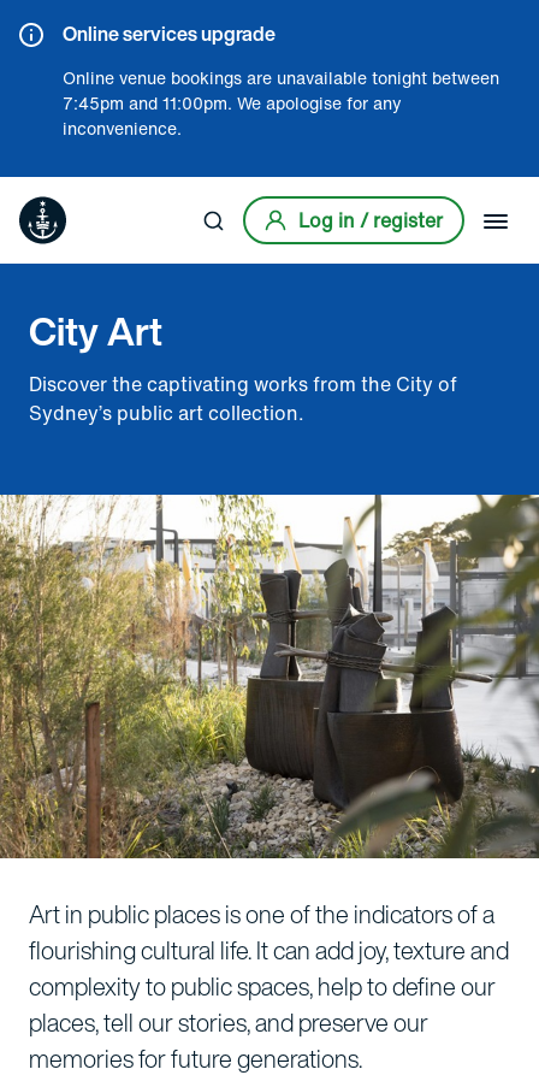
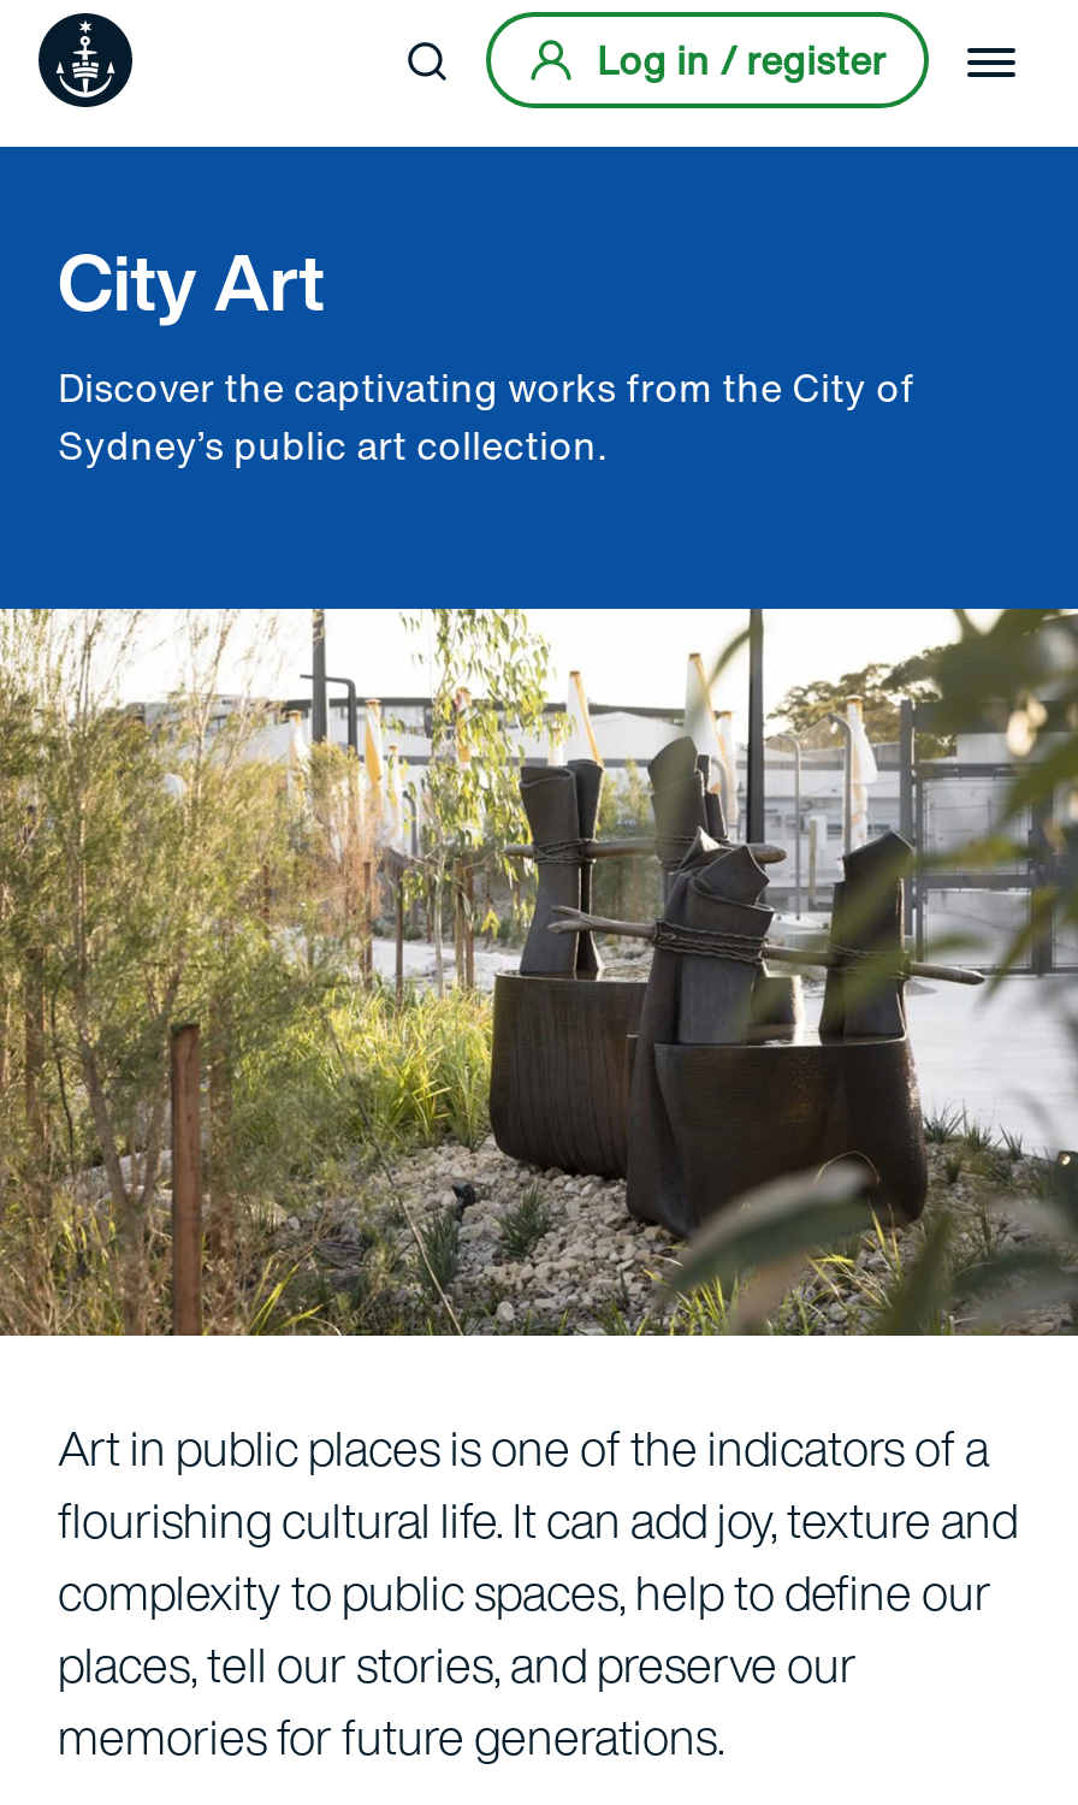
[63,19,499,141] Online services upgrade | Online venue bookings are unavailable tonight between | 7:45pm and 11:00pm. We apologise for any | inconvenience. -> none

